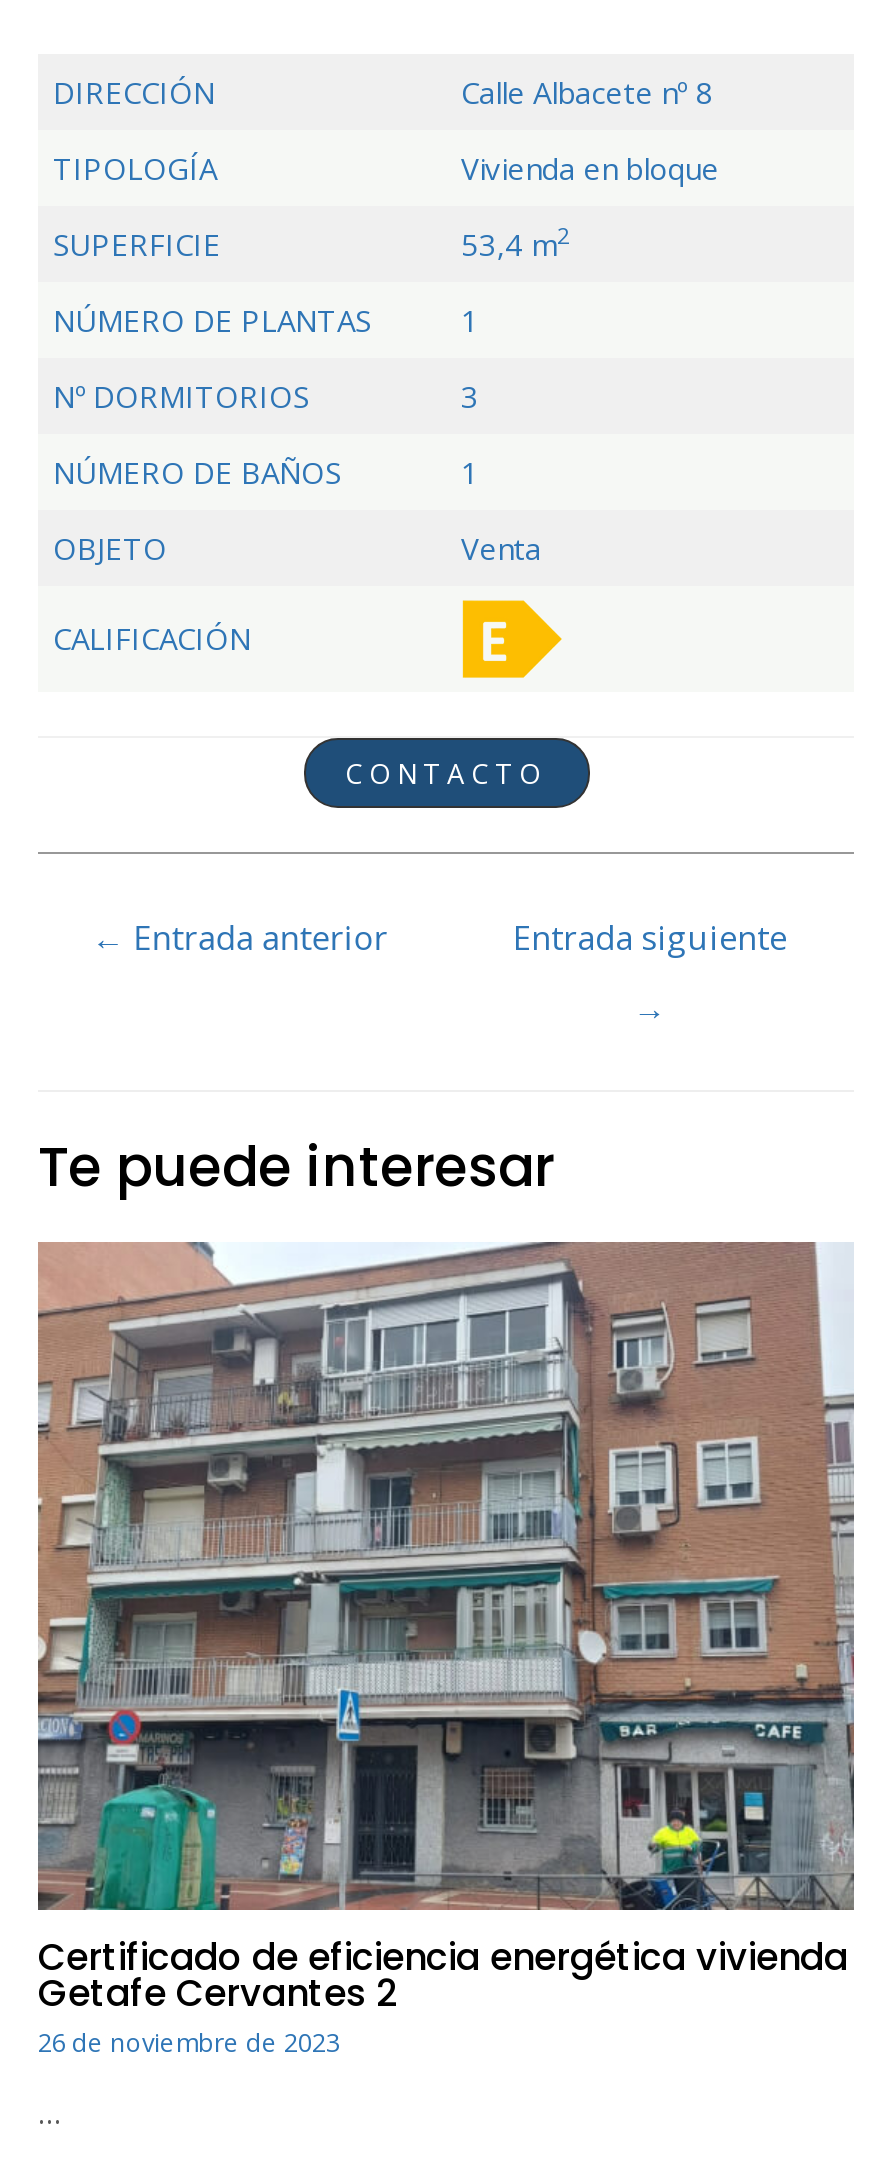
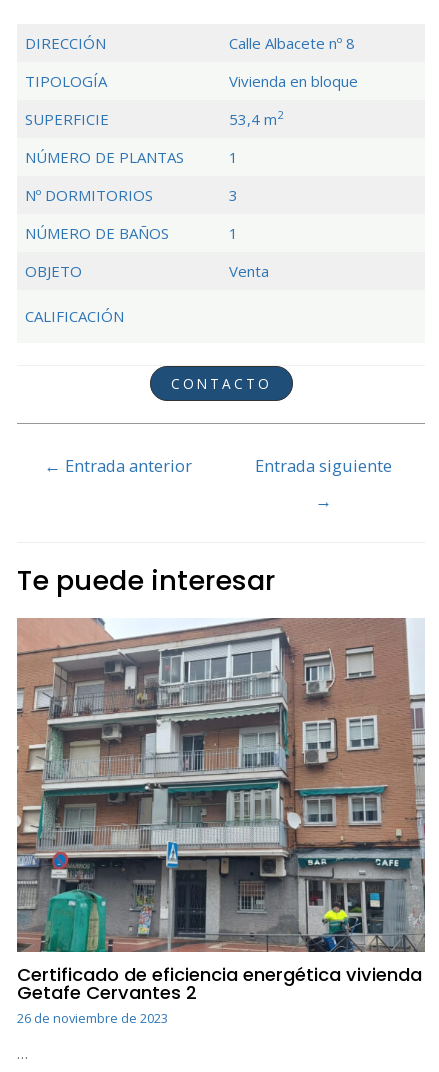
[460,598,564,680] [image] -> none

